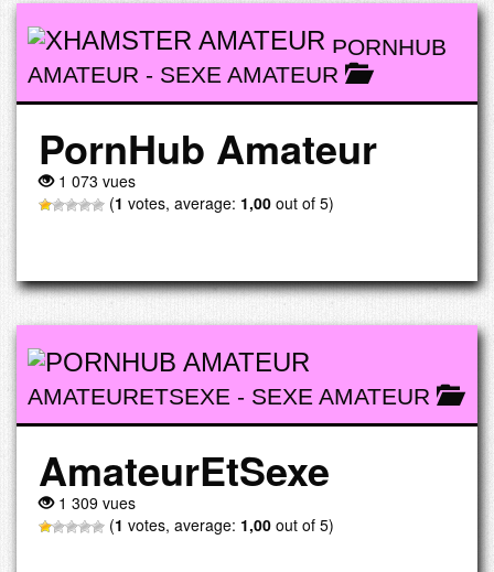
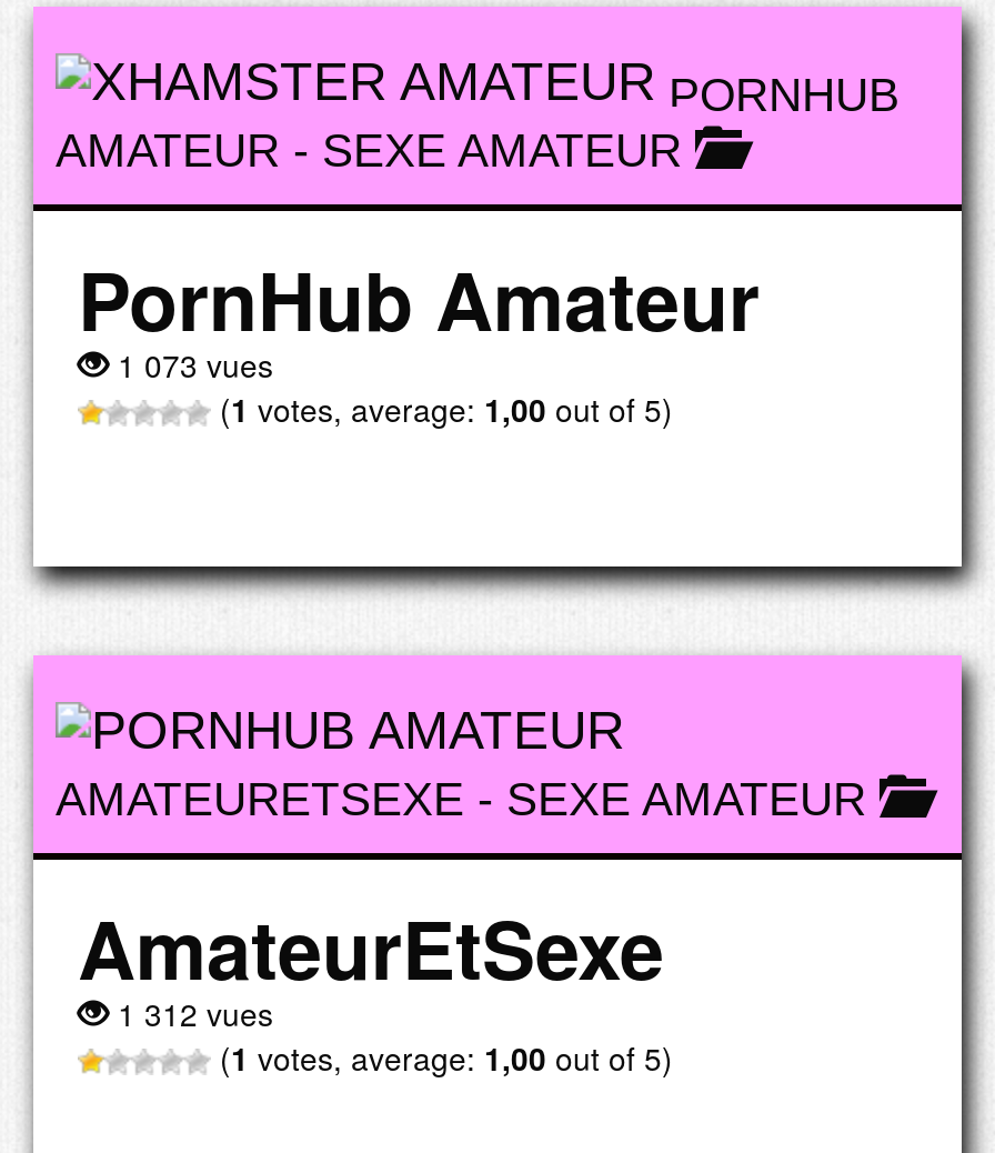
[54,491,136,513] 1 309 vues -> [109,990,273,1034] 1 312 vues

